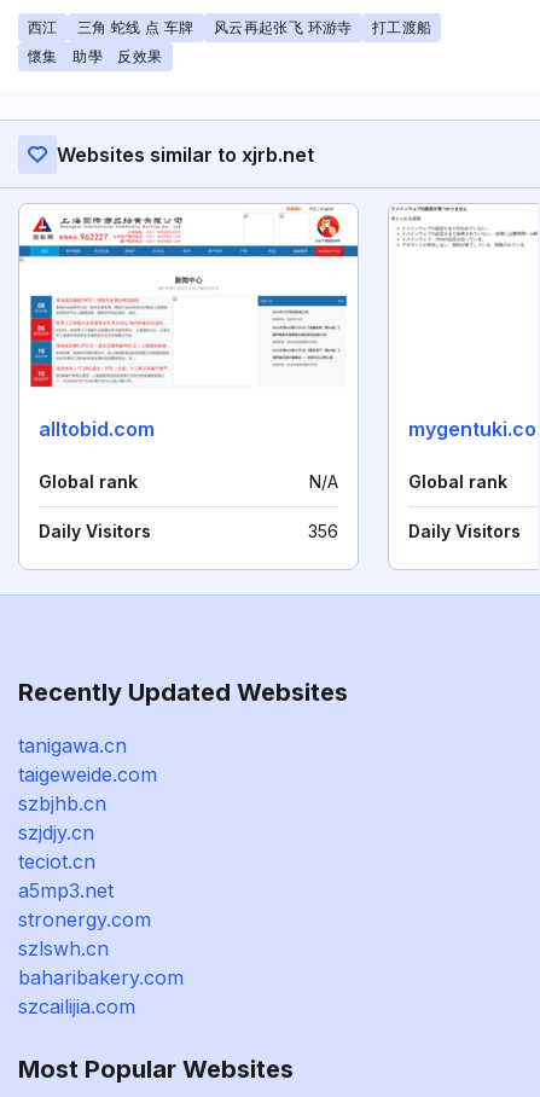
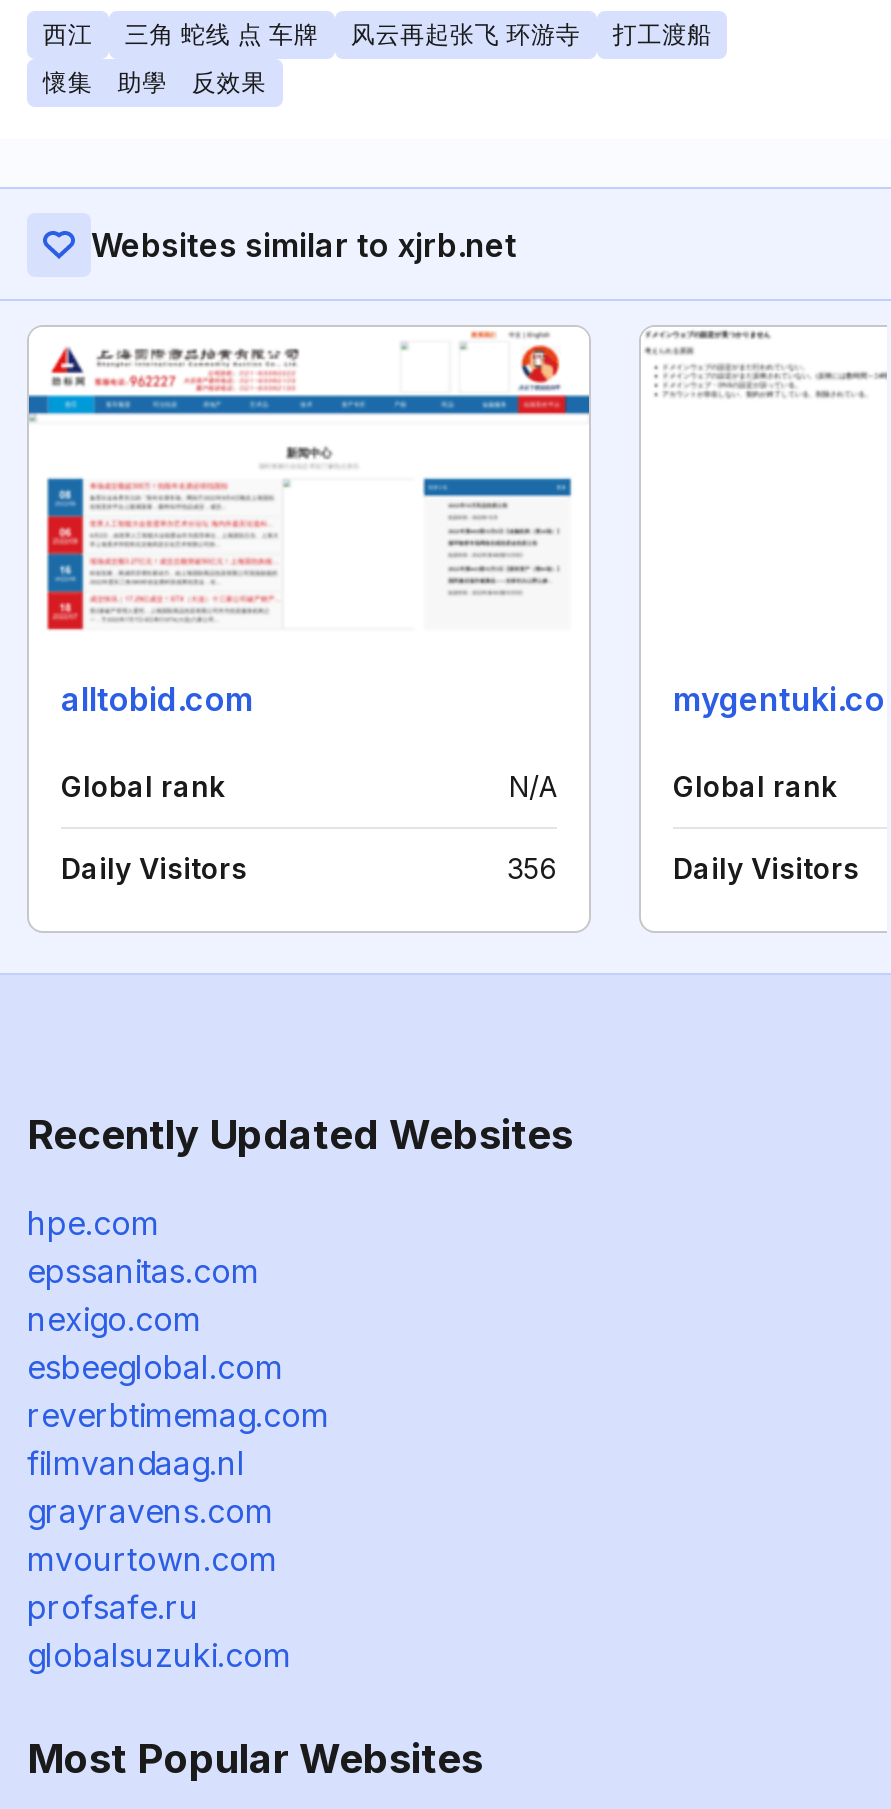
[18,733,184,1018] tanigawa.cn | taigeweide.com | szbjhb.cn | szjdjy.cn | teciot.cn | a5mp3.net | stronergy.com | szlswh.cn | baharibakery.com | szcailijia.com -> [27,1203,329,1675] hpe.com | epssanitas.com | nexigo.com | esbeeglobal.com | reverbtimemag.com | filmvandaag.nl | grayravens.com | mvourtown.com | profsafe.ru | globalsuzuki.com

